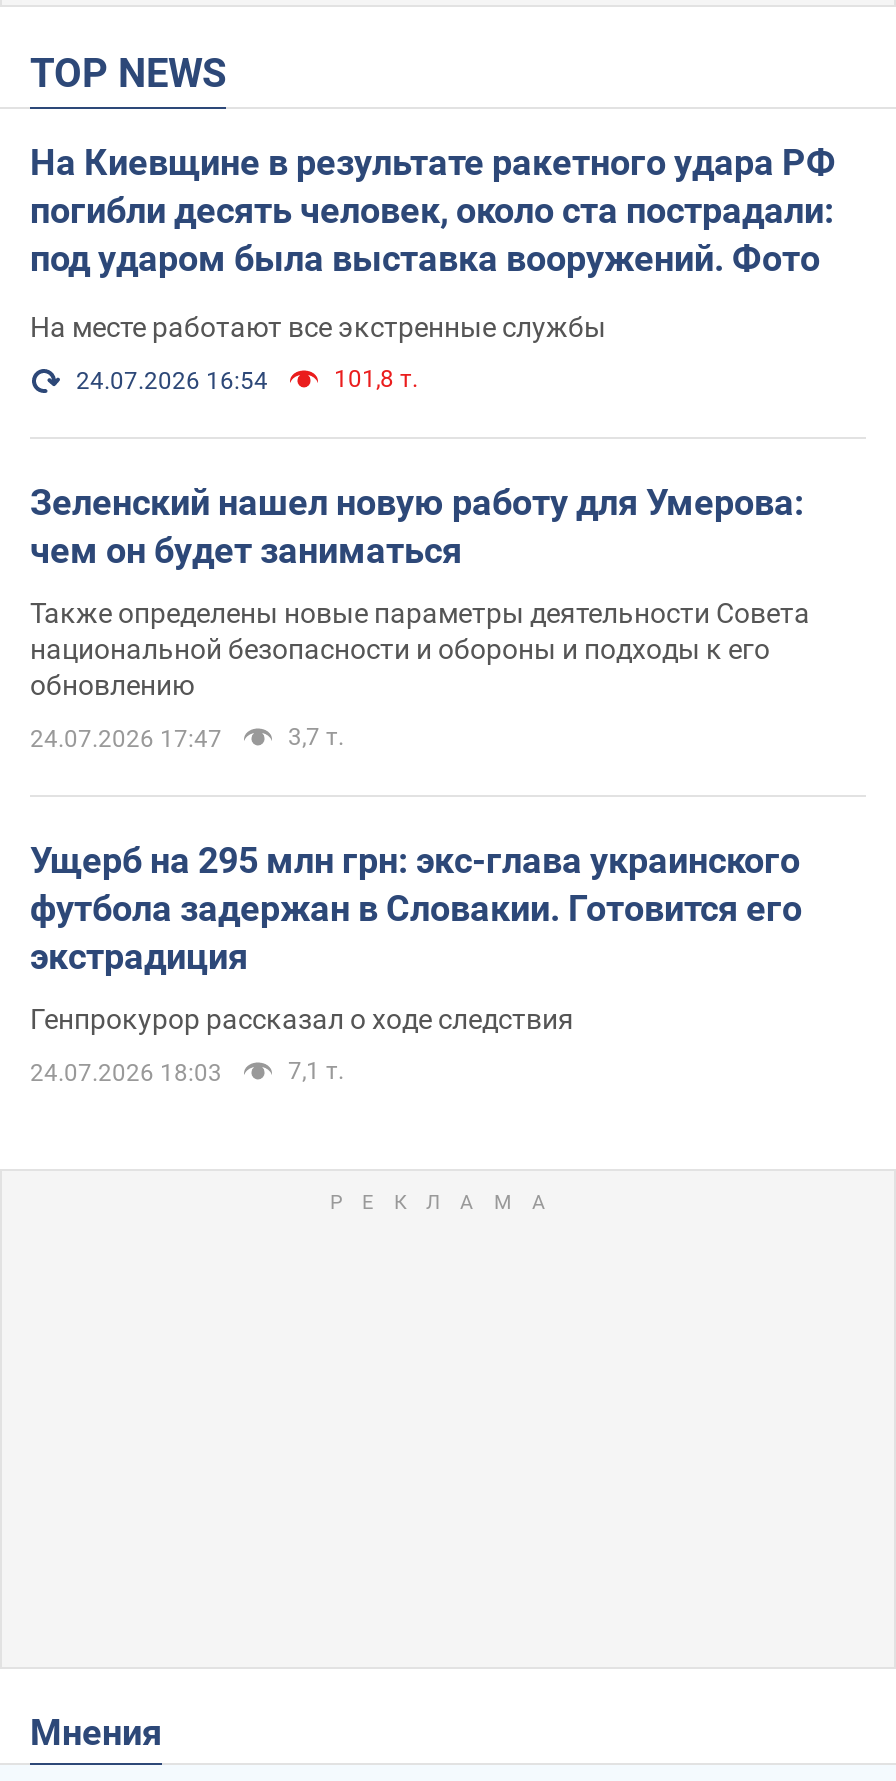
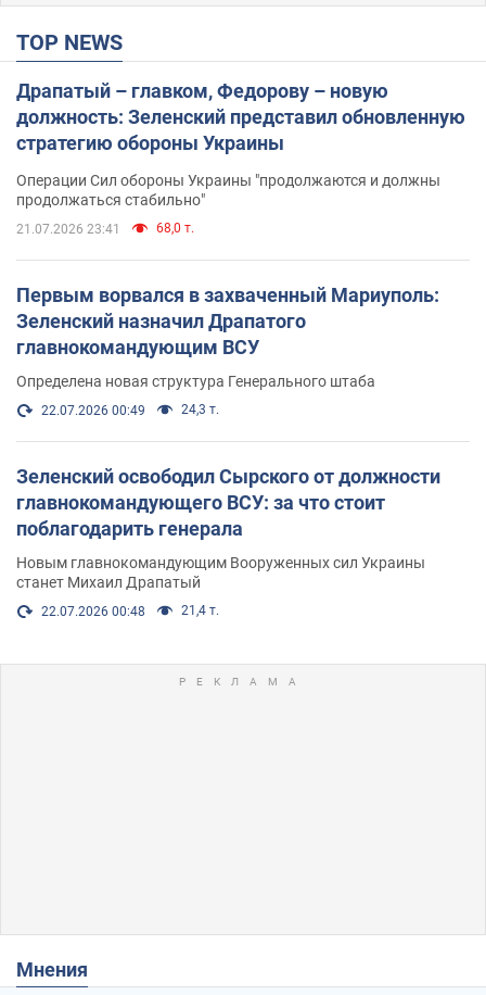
[30,142,836,280] На Киевщине в результате ракетного удара РФ | погибли десять человек, около ста пострадали: | под ударом была выставка вооружений. Фото -> [16,80,465,155] Драпатый – главком, Федорову – новую | должность: Зеленский представил обновленную | стратегию обороны Украины
[30,312,606,344] На месте работают все экстренные службы -> [16,172,440,209] Операции Сил обороны Украины "продолжаются и должны | продолжаться стабильно"
[76,366,418,396] 24.07.2026 16:54 | 101,8 т. -> [16,221,194,237] 21.07.2026 23:41 | 68,0 т.
[30,482,804,572] Зеленский нашел новую работу для Умерова: | чем он будет заниматься -> [16,284,439,359] Первым ворвался в захваченный Мариуполь: | Зеленский назначил Драпатого | главнокомандующим ВСУ
[30,598,810,702] Также определены новые параметры деятельности Совета | национальной безопасности и обороны и подходы к его | обновлению -> [16,373,375,390] Определена новая структура Генерального штаба
[30,724,344,754] 24.07.2026 17:47 | 3,7 т. -> [41,402,219,419] 22.07.2026 00:49 | 24,3 т.
[30,840,802,978] Ущерб на 295 млн грн: экс-глава украинского | футбола задержан в Словакии. Готовится его | экстрадиция -> [16,465,440,540] Зеленский освободил Сырского от должности | главнокомандующего ВСУ: за что стоит | поблагодарить генерала
[30,1004,574,1036] Генпрокурор рассказал о ходе следствия -> [16,554,425,591] Новым главнокомандующим Вооруженных сил Украины | станет Михаил Драпатый
[30,1058,344,1088] 24.07.2026 18:03 | 7,1 т. -> [41,603,219,619] 22.07.2026 00:48 | 21,4 т.

